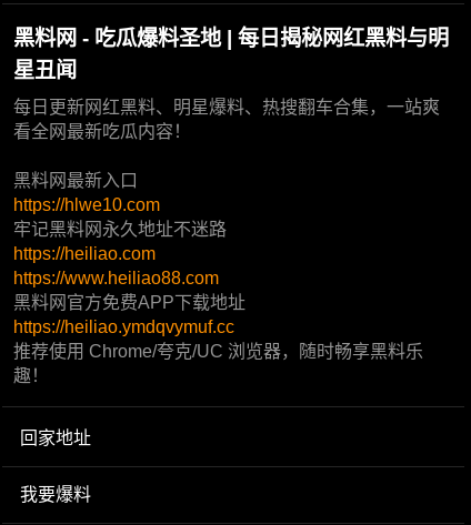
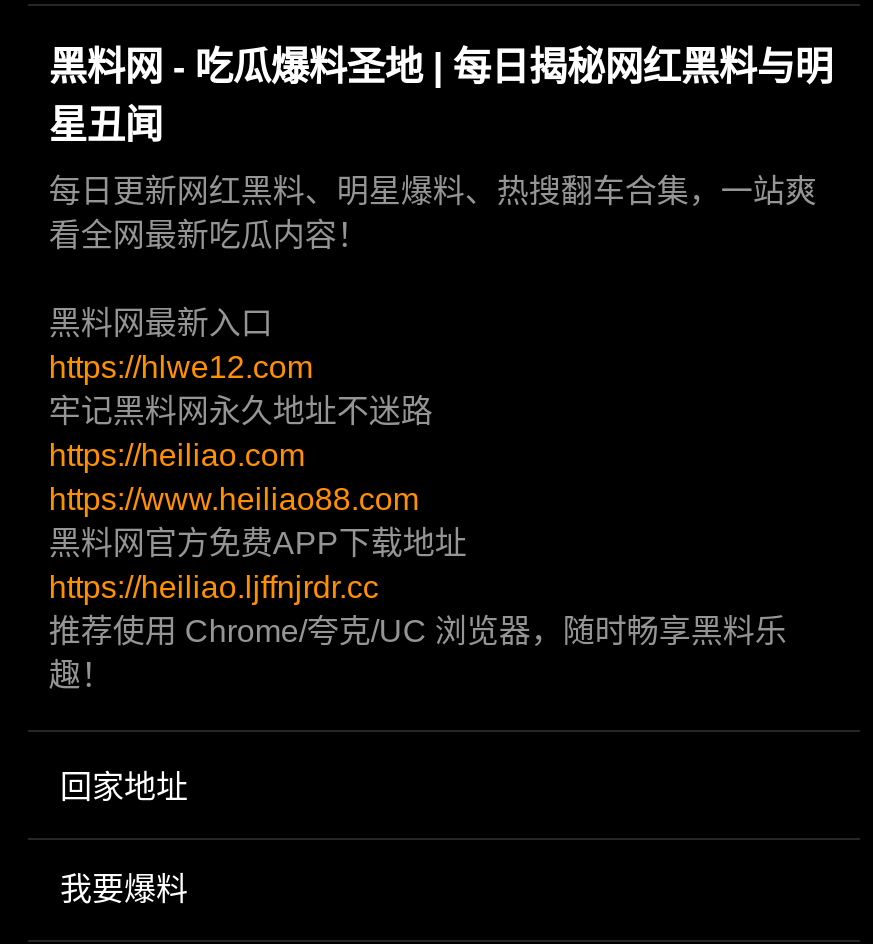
[14,196,160,214] https://hlwe10.com -> [49,350,313,384] https://hlwe12.com
[14,318,235,337] https://heiliao.ymdqvymuf.cc -> [49,570,379,604] https://heiliao.ljffnjrdr.cc

